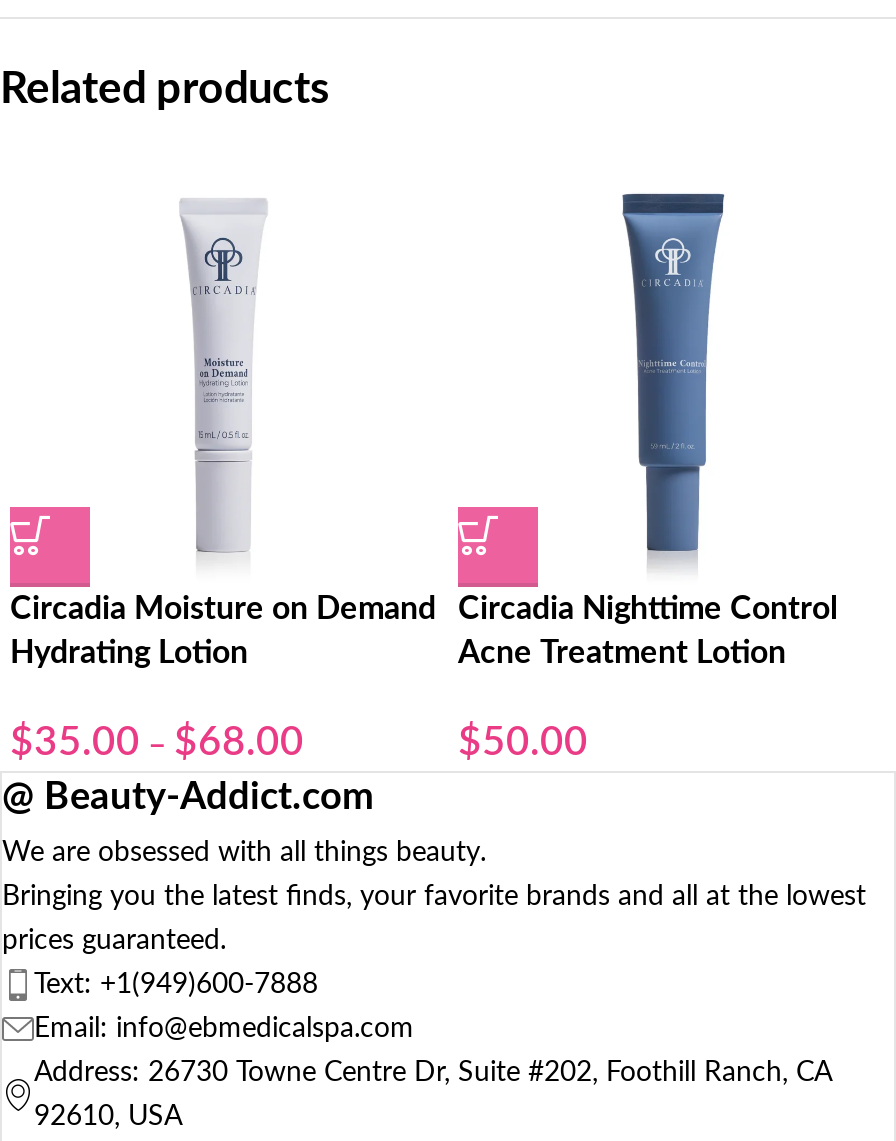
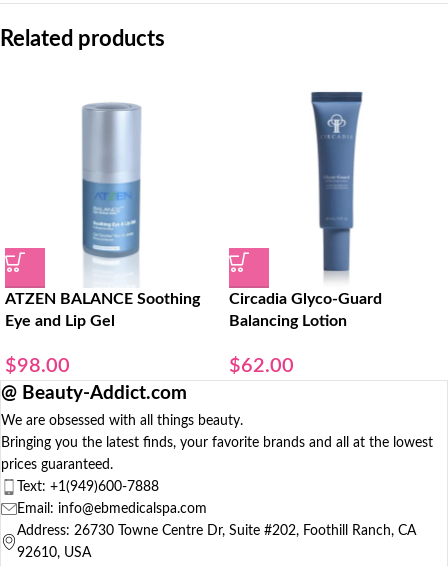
[10,198,436,670] [image] | Circadia Moisture on Demand | Hydrating Lotion -> [5,94,200,329] [image] | ATZEN BALANCE Soothing | Eye and Lip Gel
[458,594,838,670] Circadia Nighttime Control | Acne Treatment Lotion -> [229,291,382,329] Circadia Glyco-Guard | Balancing Lotion
[10,724,304,764] $35.00 – $68.00 -> [5,356,70,376] $98.00
[458,724,588,764] $50.00 -> [229,356,294,376] $62.00

